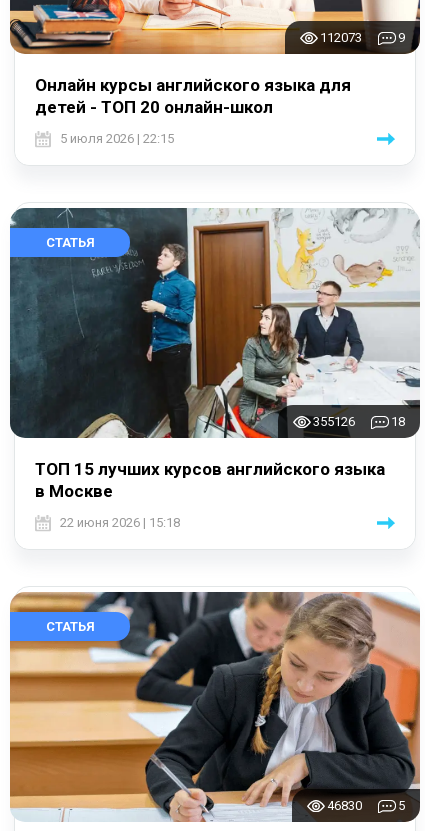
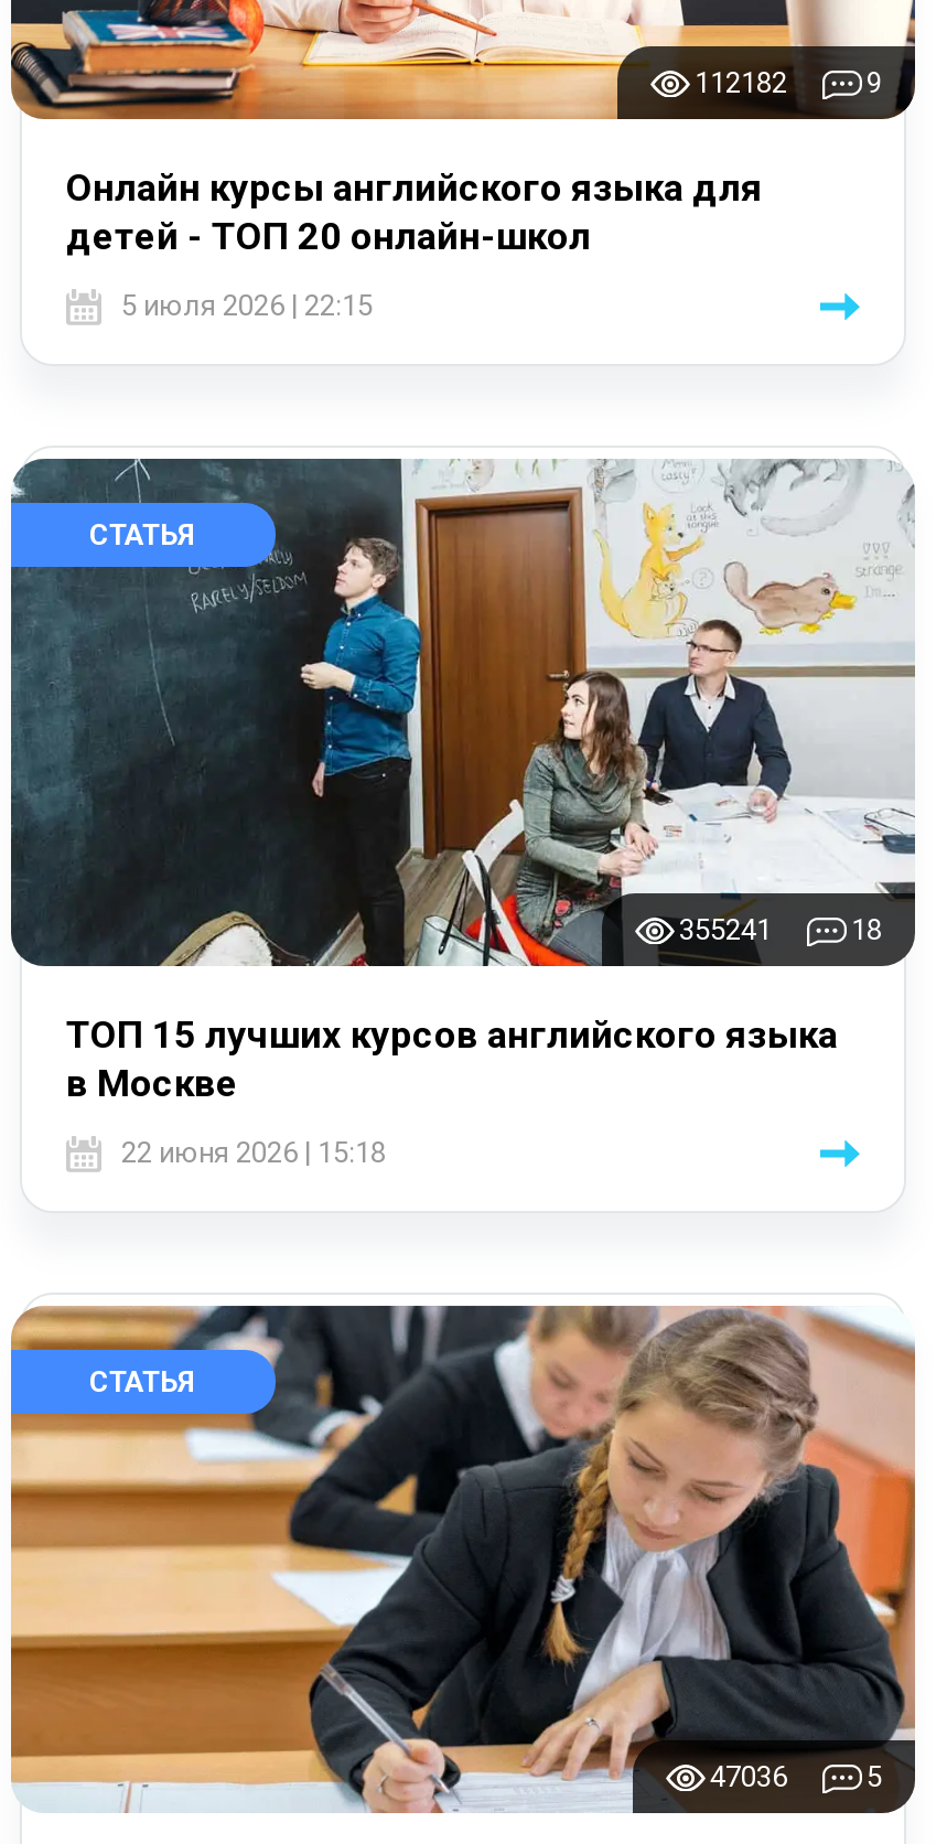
[320,30,362,45] 112073 -> [695,66,787,99] 112182
[313,414,355,429] 355126 -> [679,913,772,946] 355241
[327,798,362,813] 46830 -> [710,1760,787,1793] 47036

